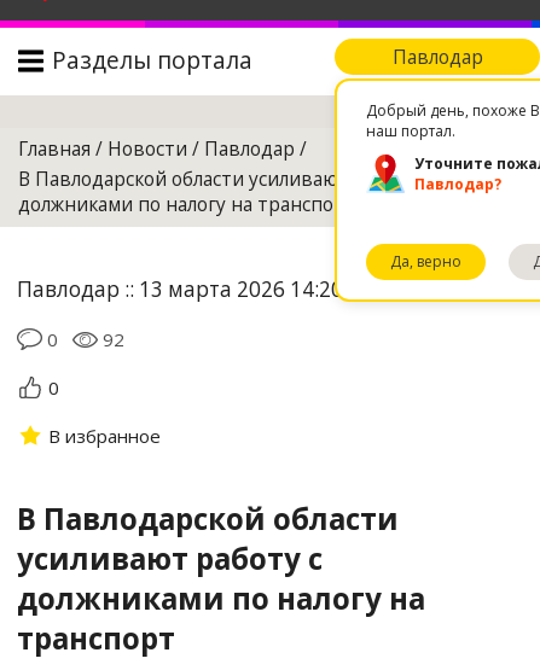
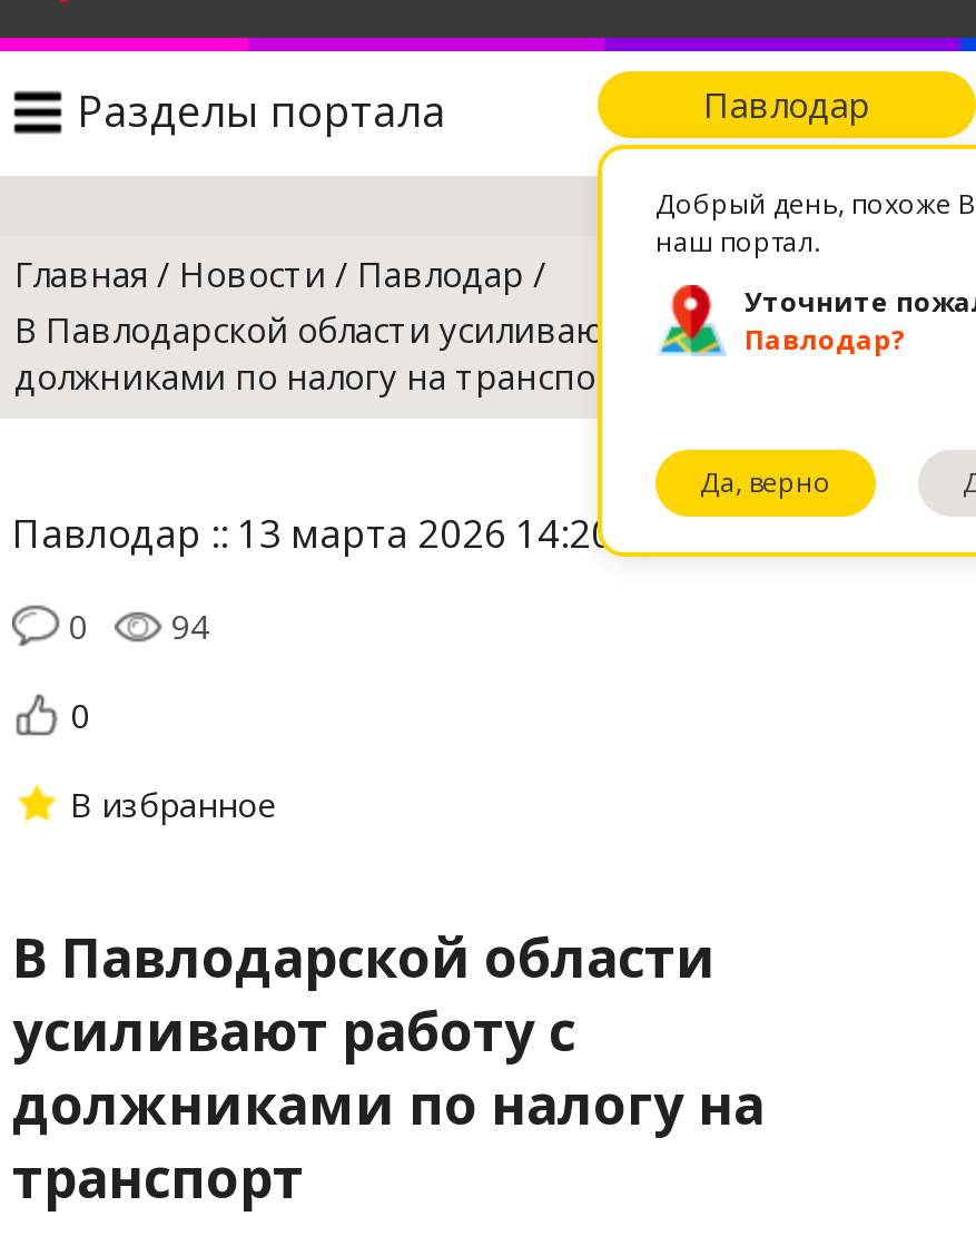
[47,327,124,351] 0 92 -> [68,604,210,648] 0 94

